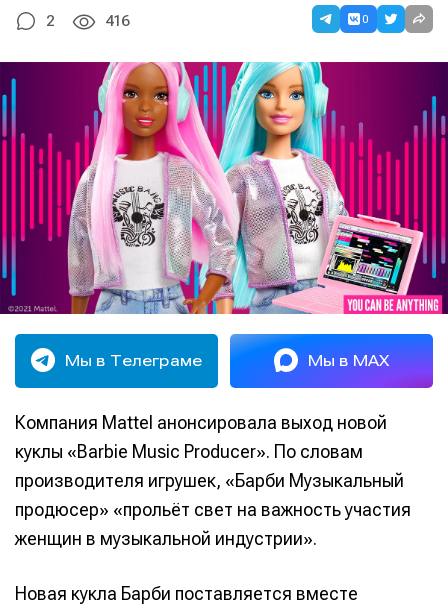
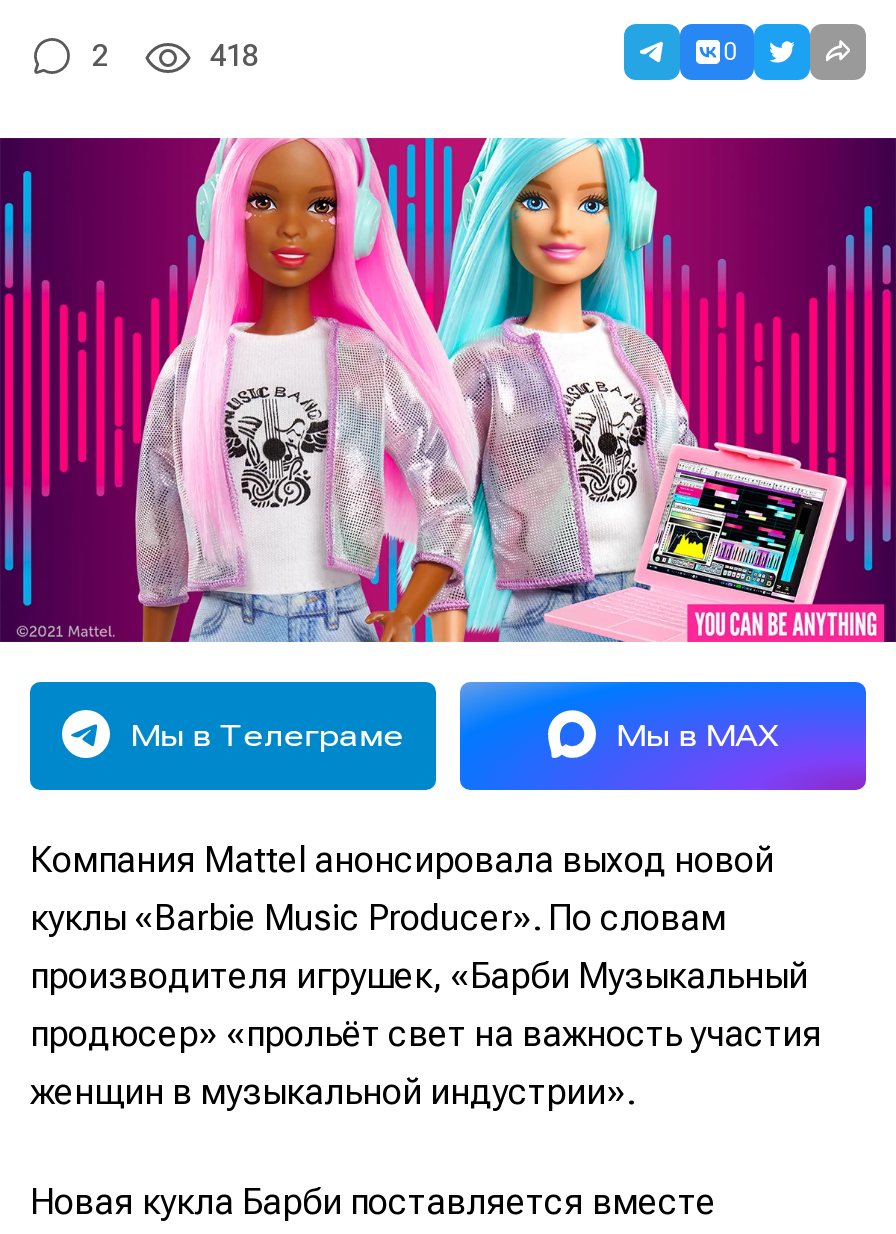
[105,12,129,30] 416 -> [210,38,258,74] 418

